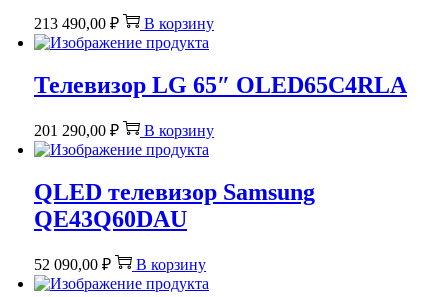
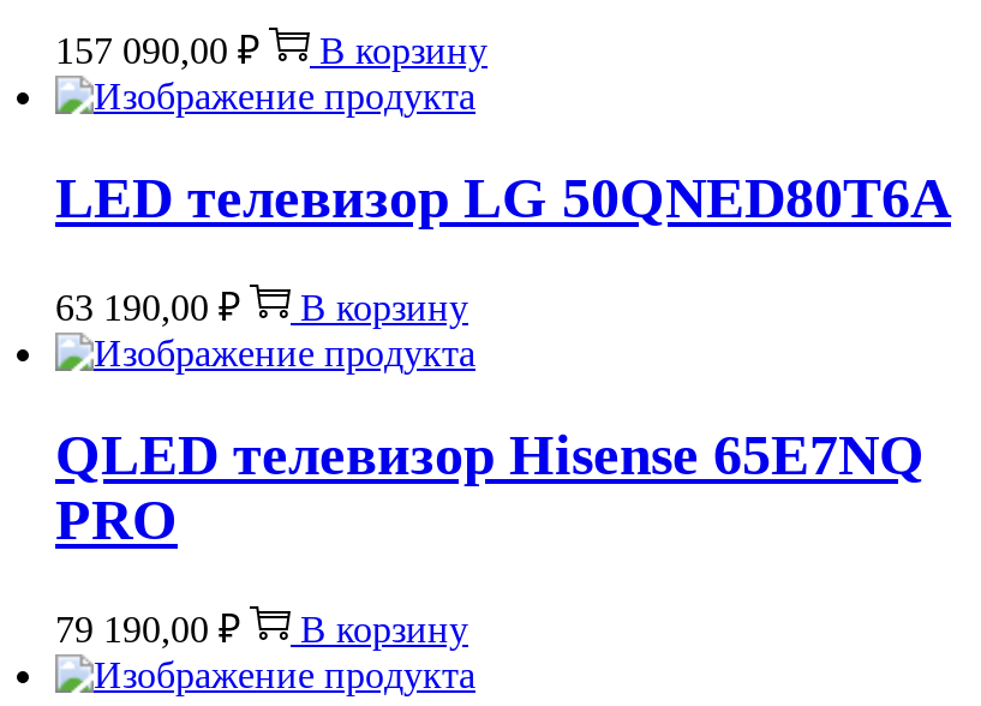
[34,15,214,32] 213 490,00 ₽ В корзину -> [55,31,487,72] 157 090,00 ₽ В корзину
[34,72,407,98] Телевизор LG 65″ OLED65C4RLA -> [55,168,951,230] LED телевизор LG 50QNED80T6A
[34,122,214,139] 201 290,00 ₽ В корзину -> [55,287,468,328] 63 190,00 ₽ В корзину
[34,179,315,232] QLED телевизор Samsung | QE43Q60DAU -> [55,424,925,552] QLED телевизор Hisense 65E7NQ | PRO
[34,256,206,273] 52 090,00 ₽ В корзину -> [55,609,468,650] 79 190,00 ₽ В корзину

